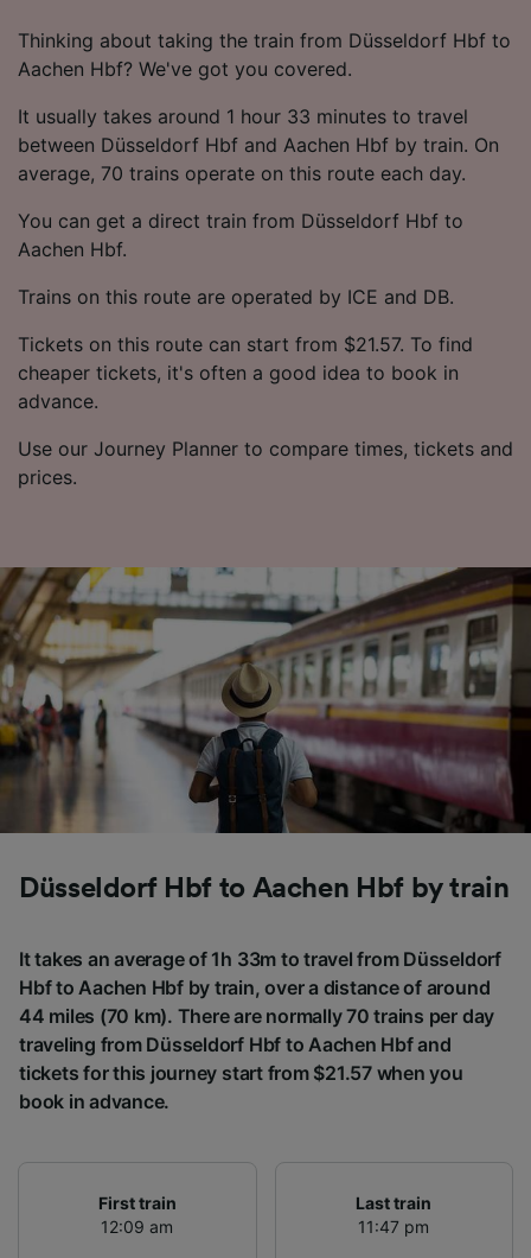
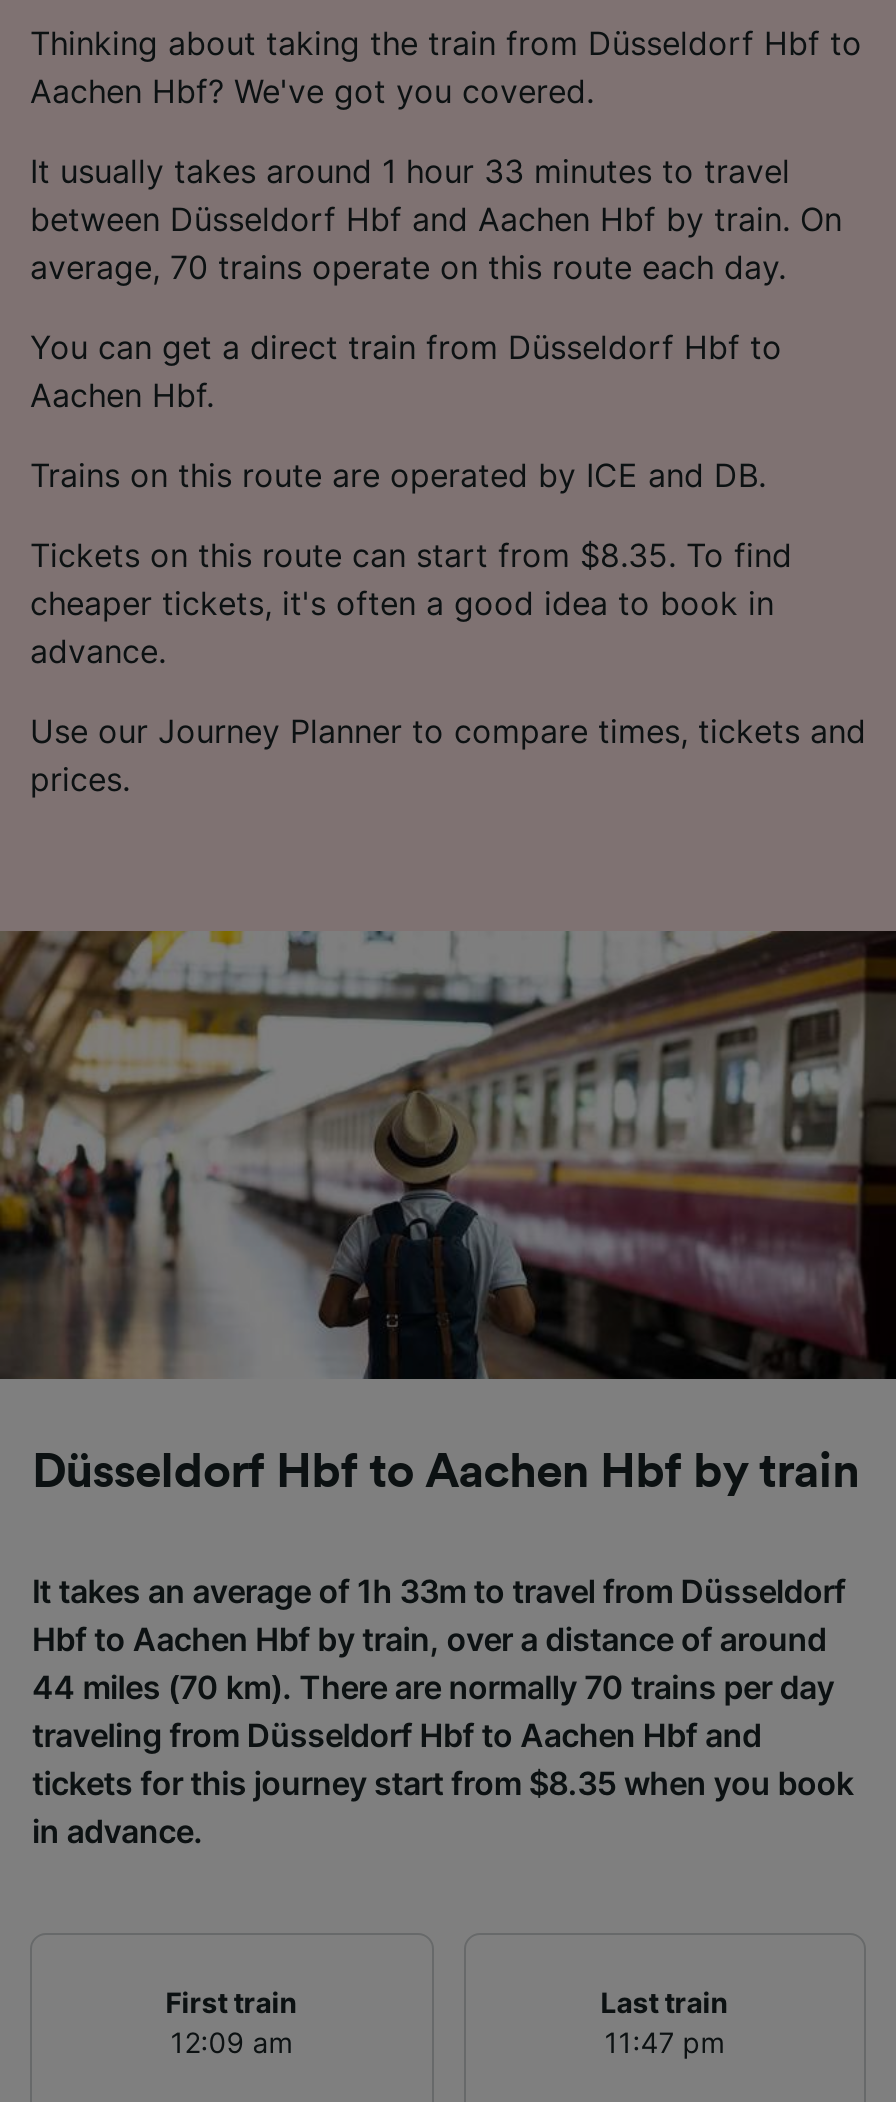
[18,332,473,356] Tickets on this route can start from $21.57. To find -> [30,534,792,574] Tickets on this route can start from $8.35. To find
[19,1061,463,1113] tickets for this journey start from $21.57 when you | book in advance. -> [32,1762,854,1850] tickets for this journey start from $8.35 when you book | in advance.

